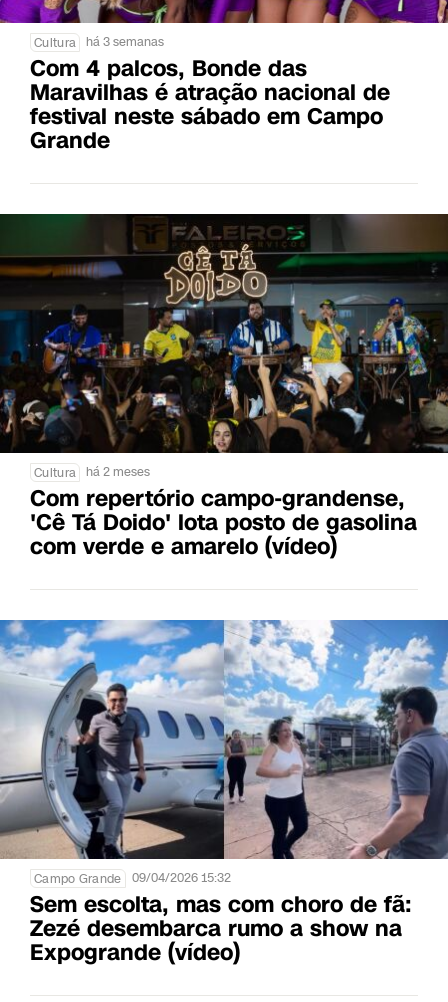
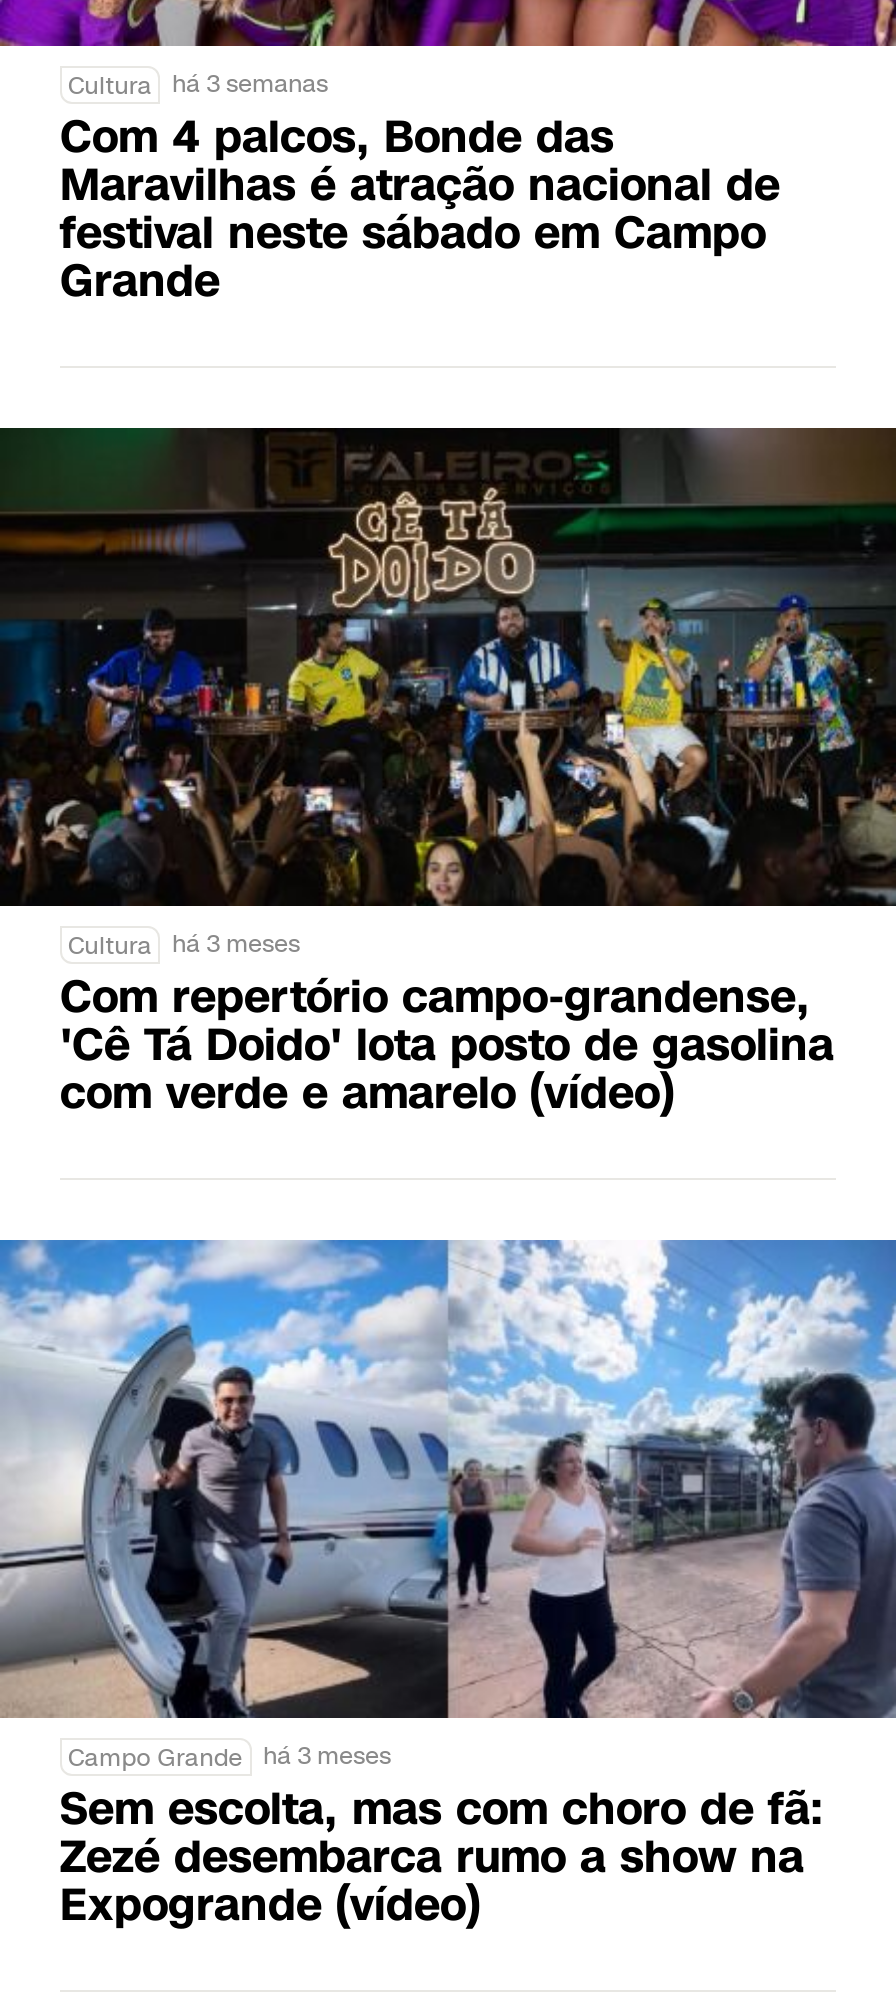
[34,463,150,481] Cultura há 2 meses -> [68,926,300,962] Cultura há 3 meses
[34,869,231,887] Campo Grande 09/04/2026 15:32 -> [68,1738,391,1774] Campo Grande há 3 meses

